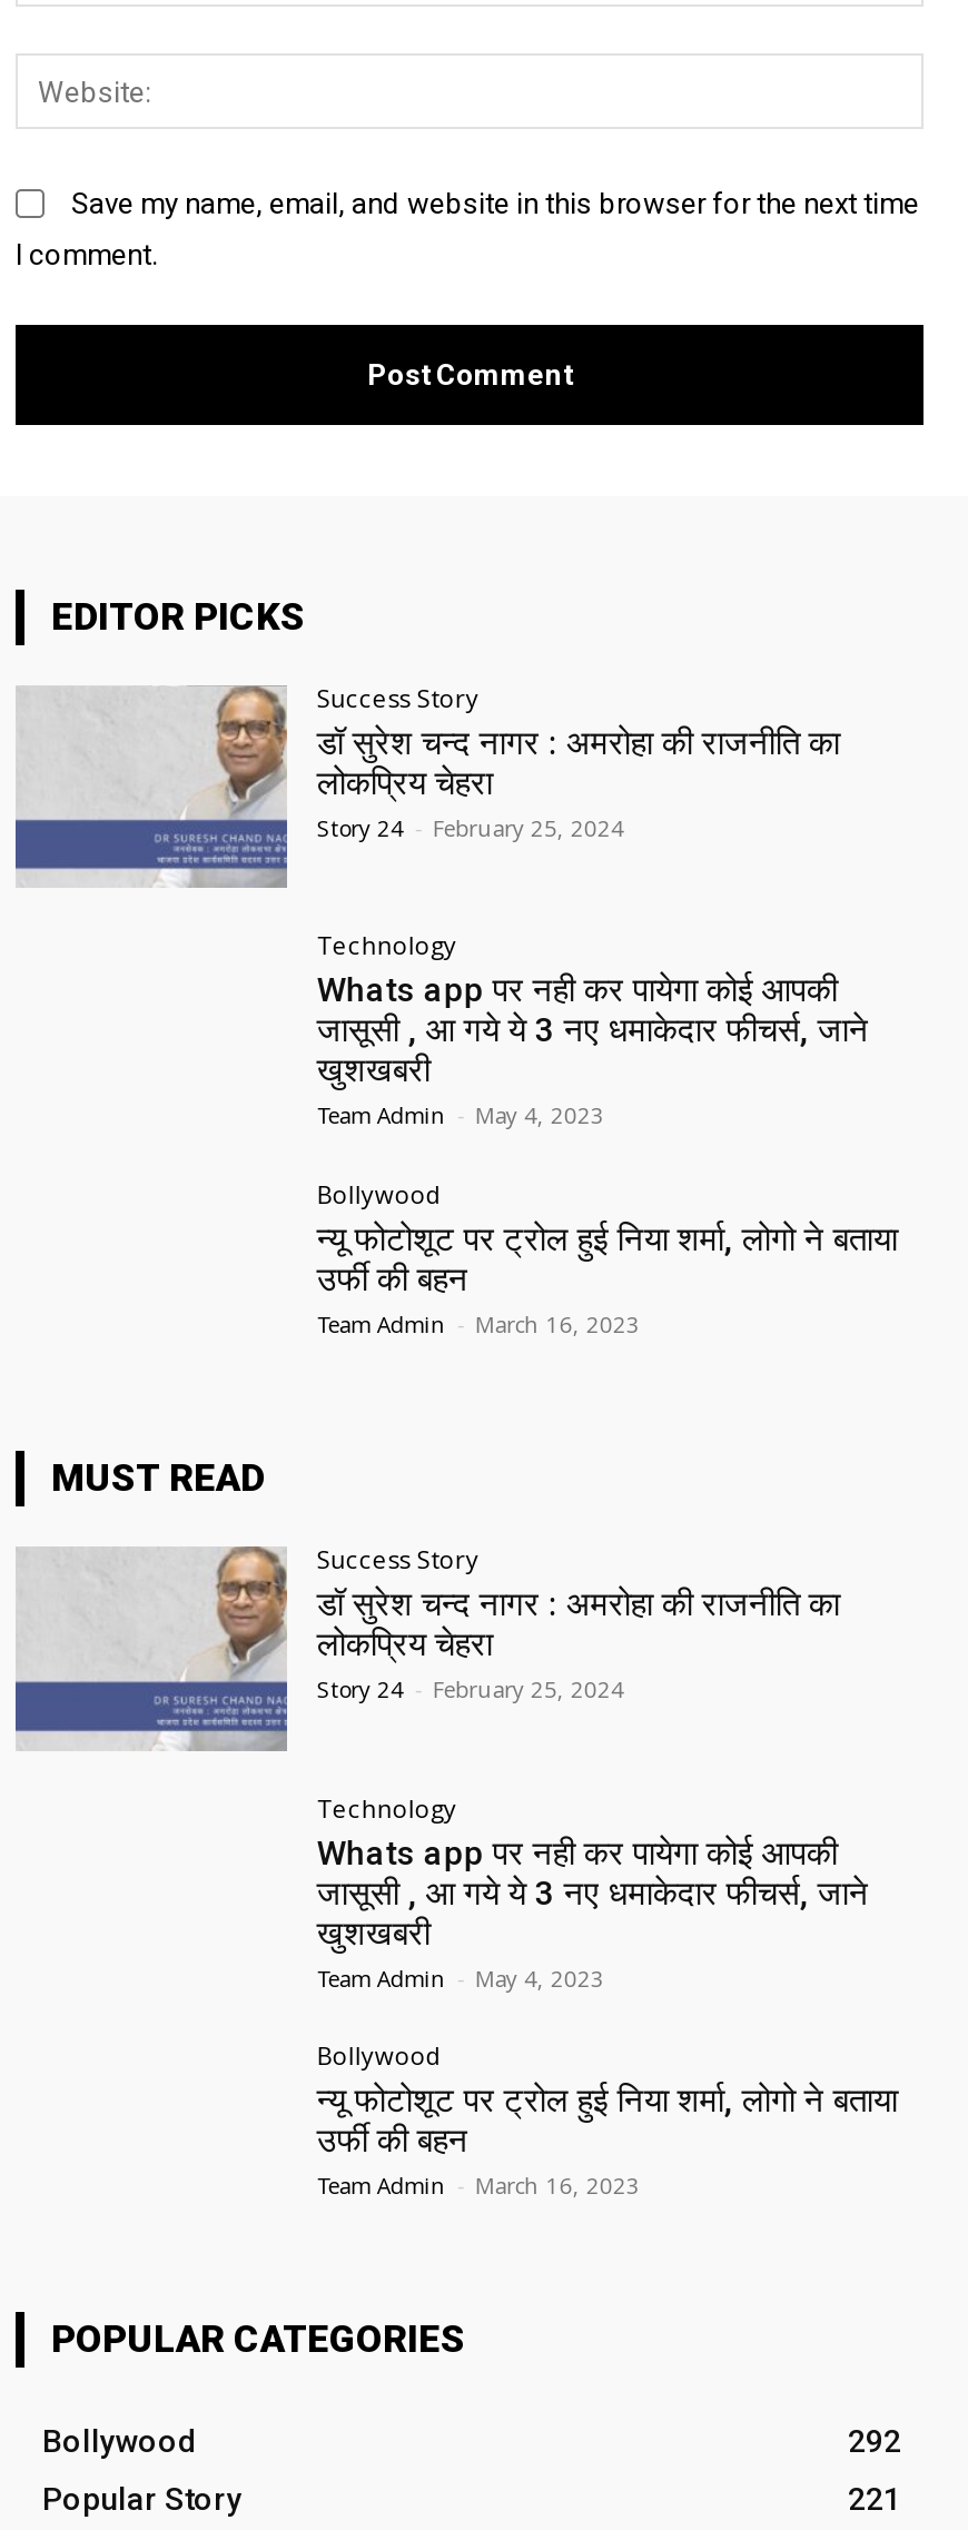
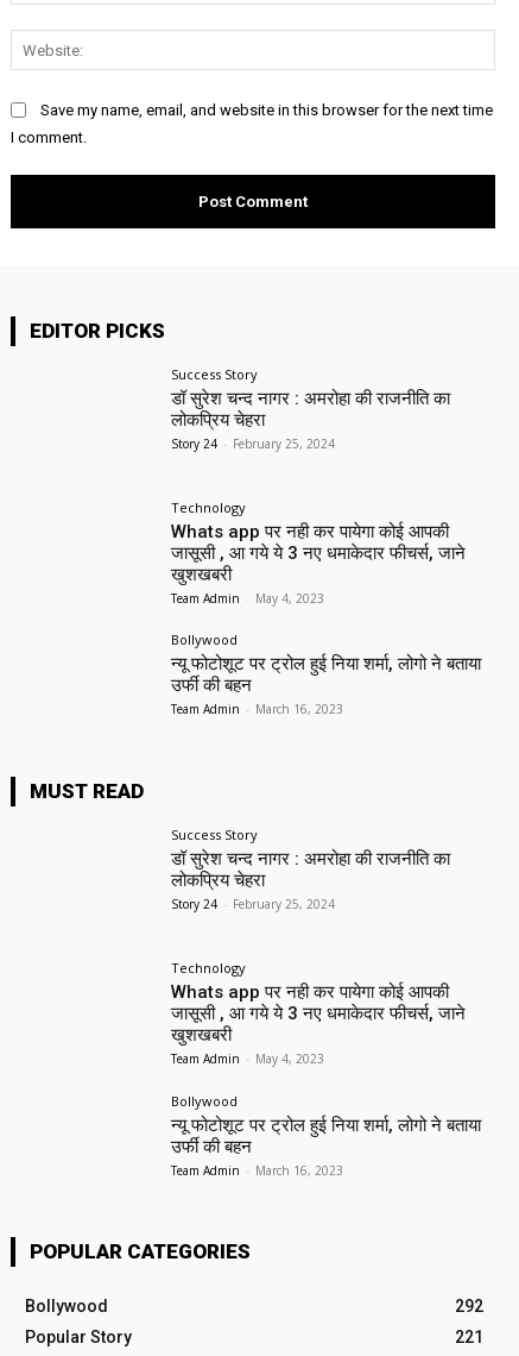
[13,684,289,889] [image] -> none
[13,1545,289,1752] [image] -> none

